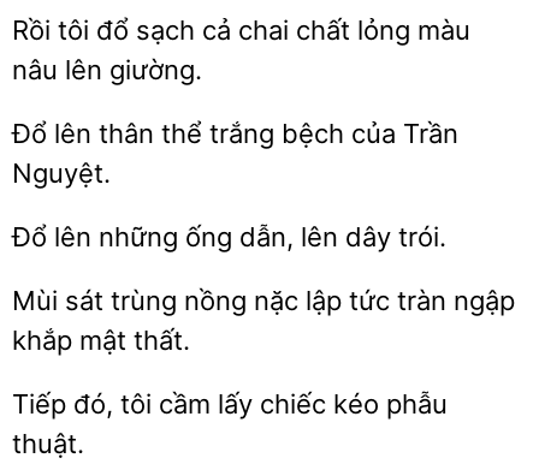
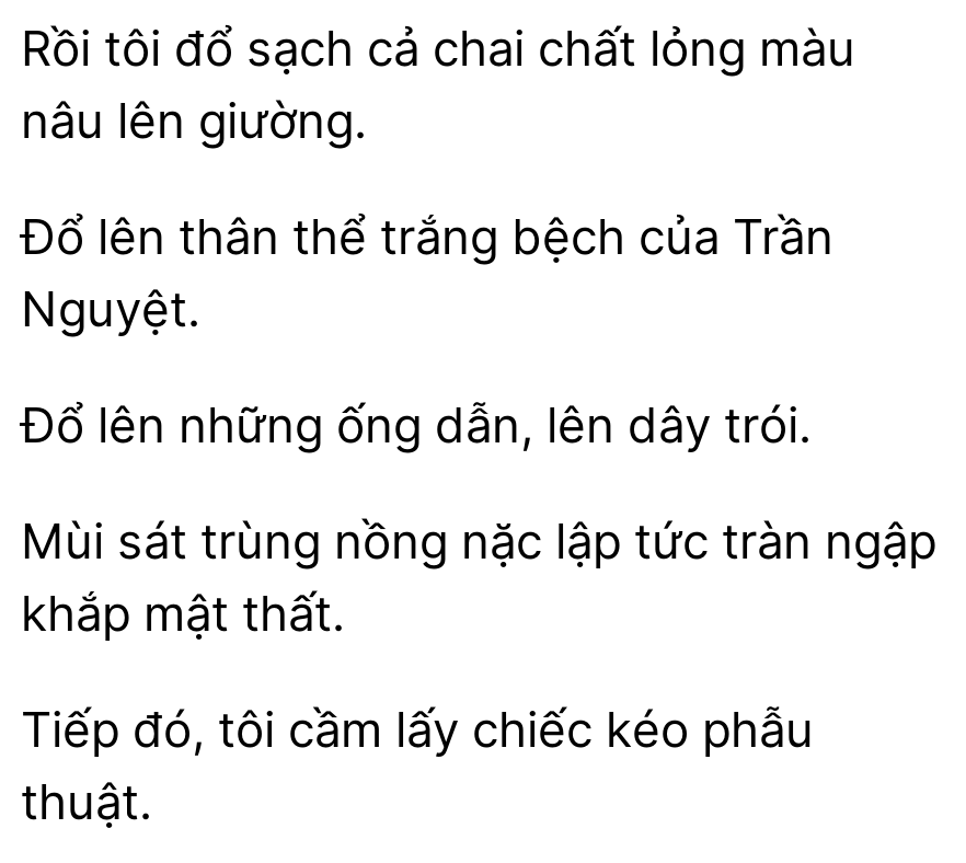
[12,14,470,85] cả chai | lỏng màu | nâu lên -> [21,20,649,149] cả chai chất | nâu lên giường.
[12,118,458,149] Đổ | thể trắng | của Trần -> [165,208,833,265] thân | trắng bệch của Trần
[12,221,446,252] Đổ | những | dẫn, lên | trói. -> [84,396,812,453] lên những ống | dây trói.
[58,285,515,356] sát trùng nồng nặc lập tức tràn ngập | thất. -> [21,513,936,642] Mùi sát | nặc lập | tràn ngập | khắp mật thất.
[12,388,448,420] Tiếp | cầm lấy | kéo phẫu -> [119,701,814,758] đó, tôi | chiếc kéo phẫu

